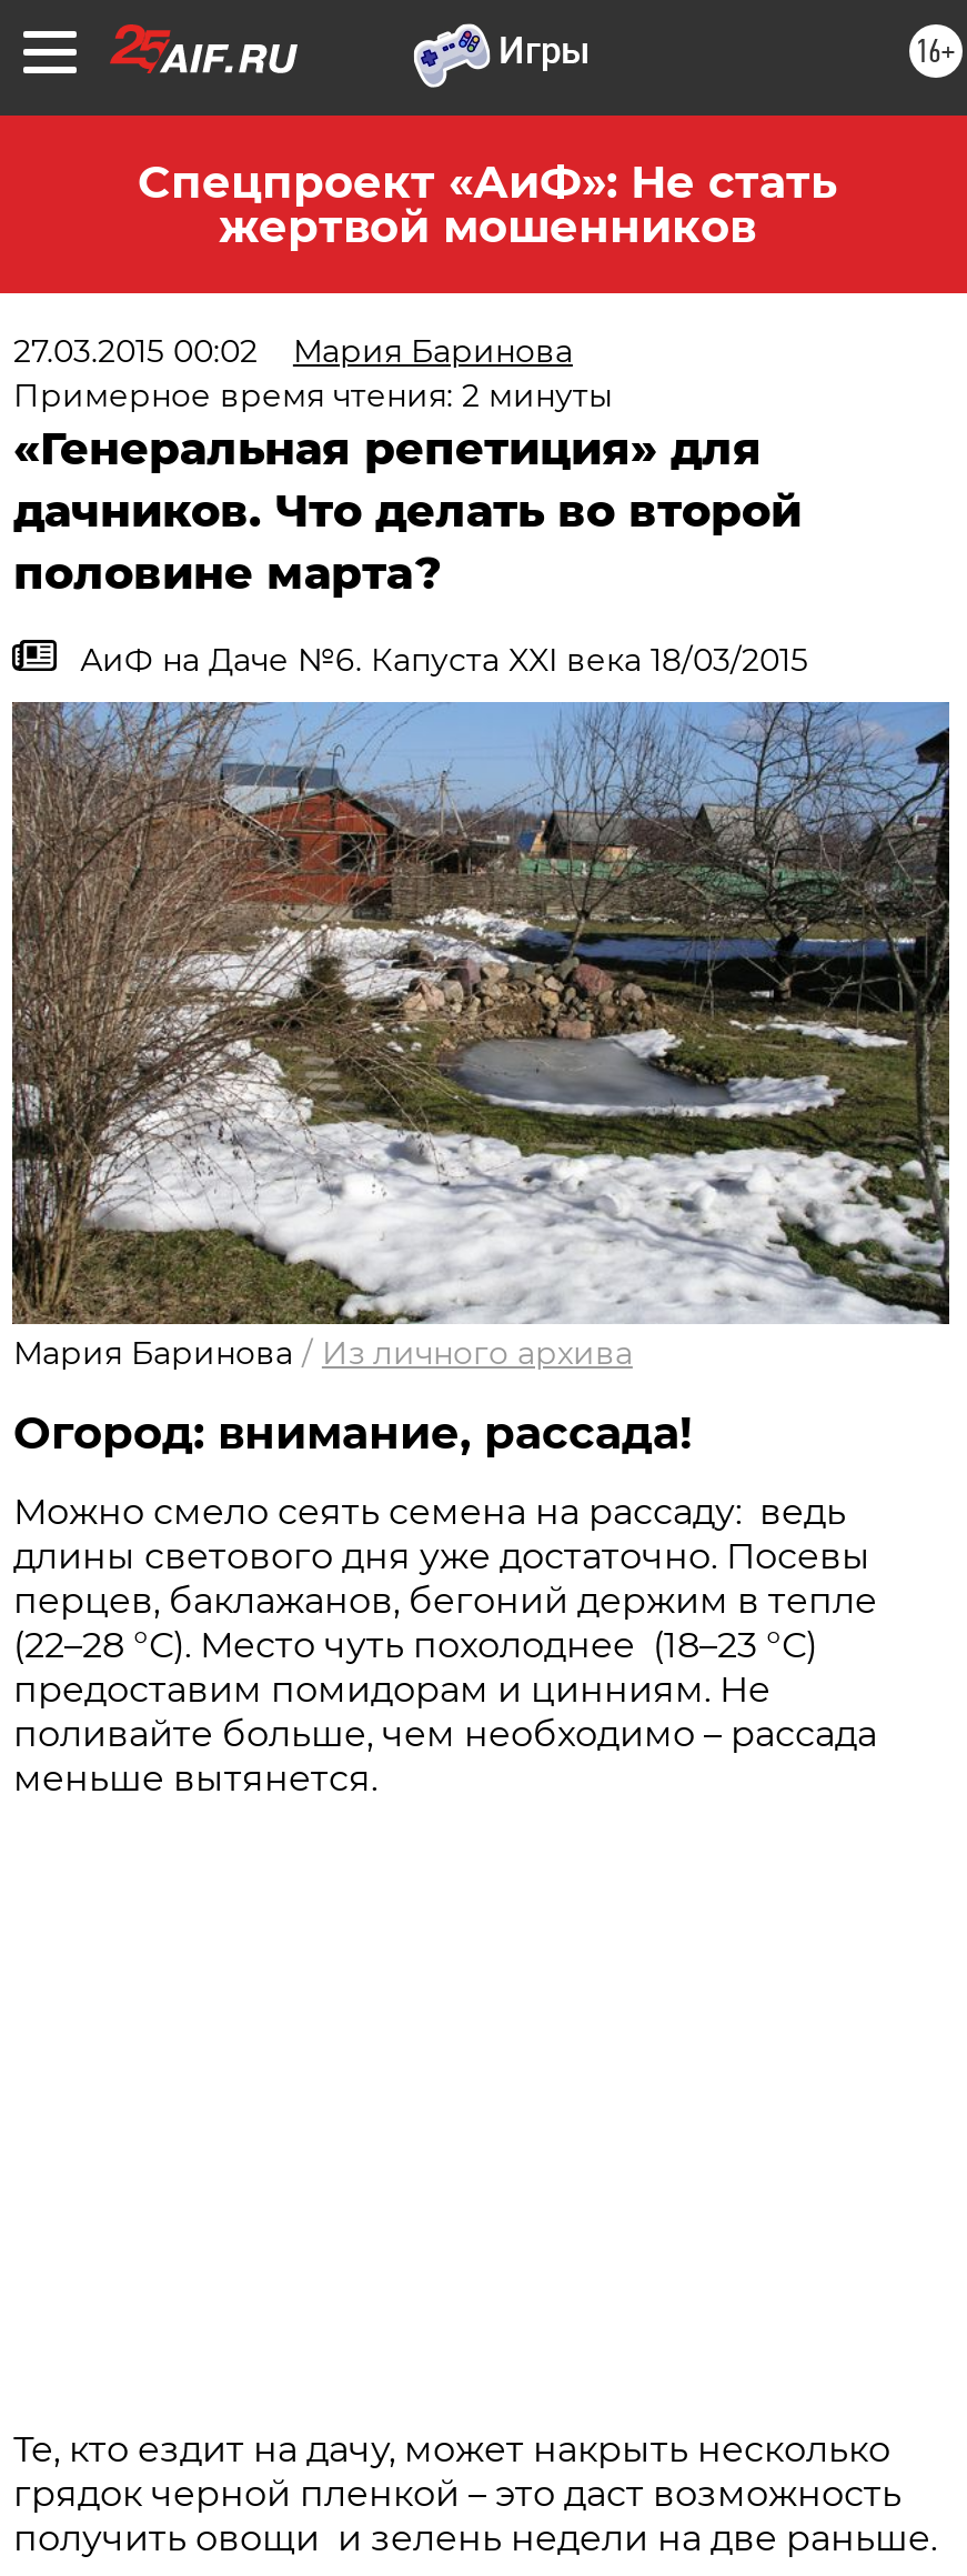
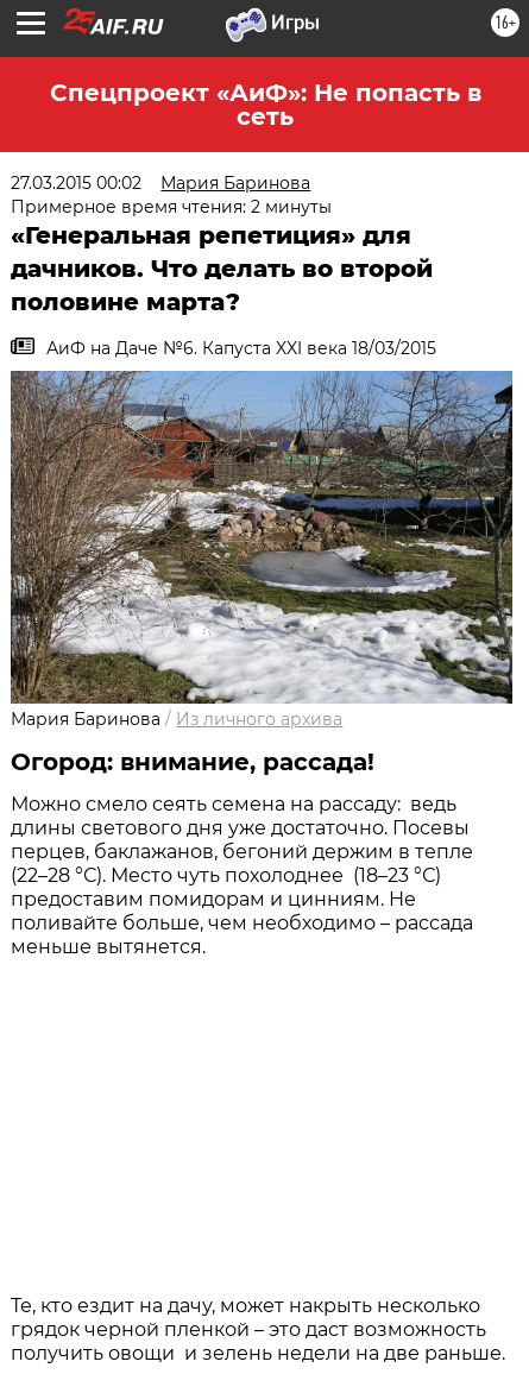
[138,156,837,253] Спецпроект «АиФ»: Не стать | жертвой мошенников -> [49,78,481,131] Спецпроект «АиФ»: Не попасть в | сеть

